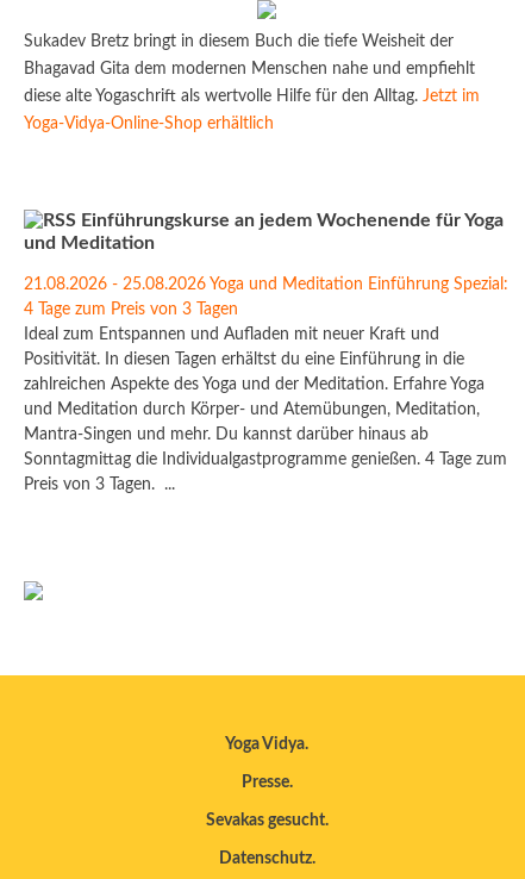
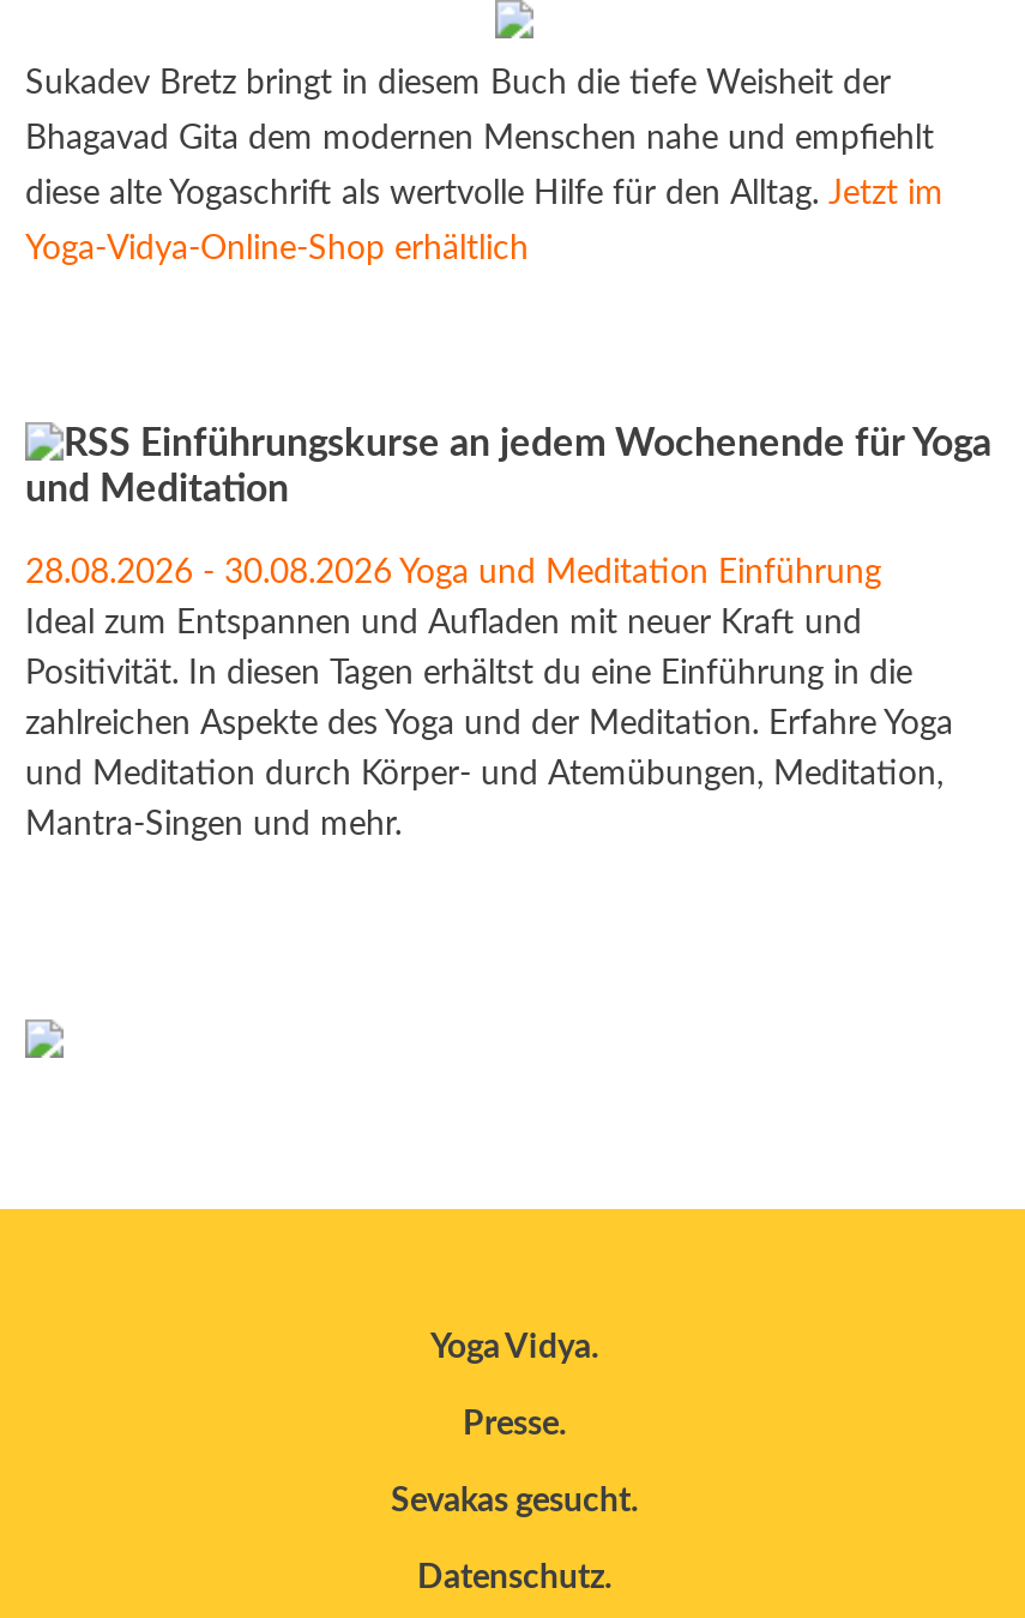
[24,276,508,318] 21.08.2026 - 25.08.2026 Yoga und Meditation Einführung Spezial: | 4 Tage zum Preis von 3 Tagen -> [25,557,881,590] 28.08.2026 - 30.08.2026 Yoga und Meditation Einführung
[24,426,507,493] Mantra-Singen und mehr. Du kannst darüber hinaus ab | Sonntagmittag die Individualgastprogramme genießen. 4 Tage zum | Preis von 3 Tagen. ... -> [25,808,402,842] Mantra-Singen und mehr.

